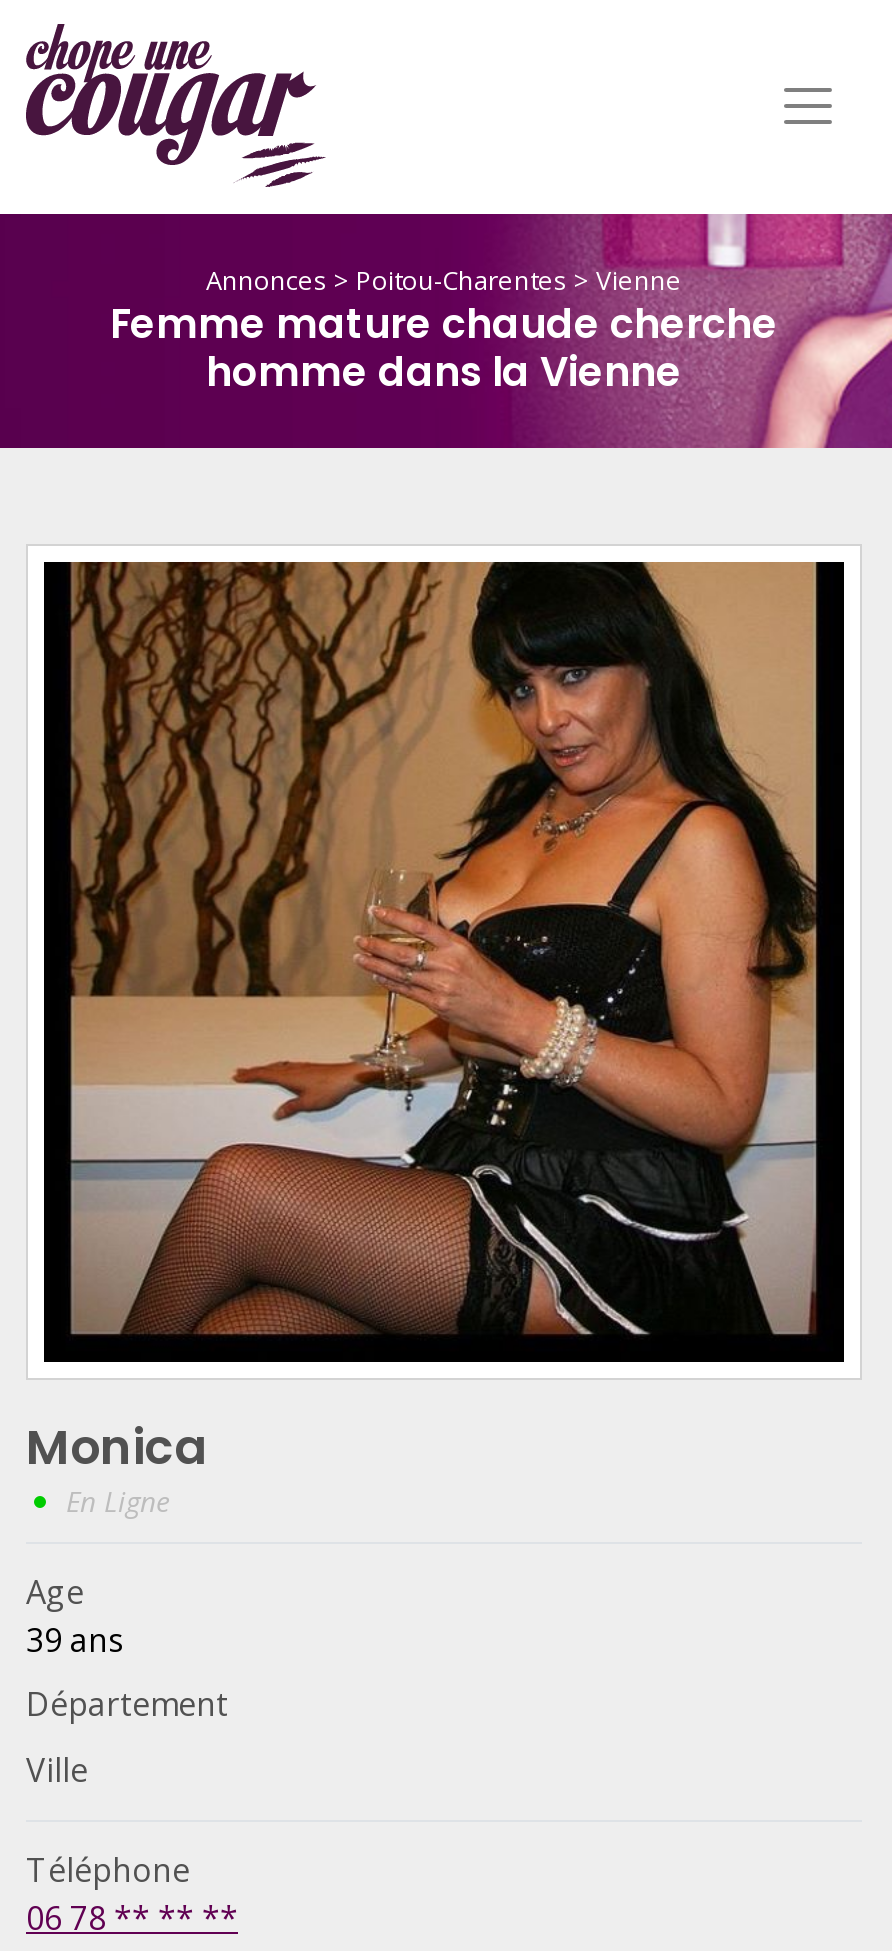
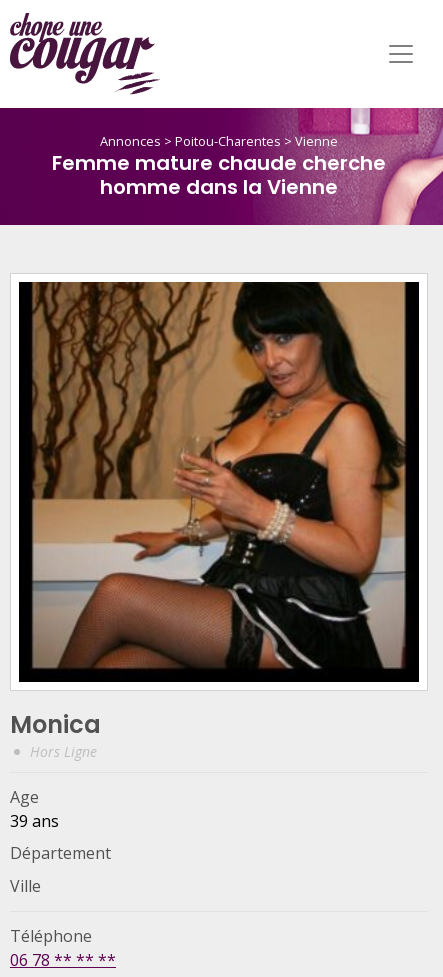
[66,1483,170,1521] En Ligne -> [30,742,97,761] Hors Ligne

